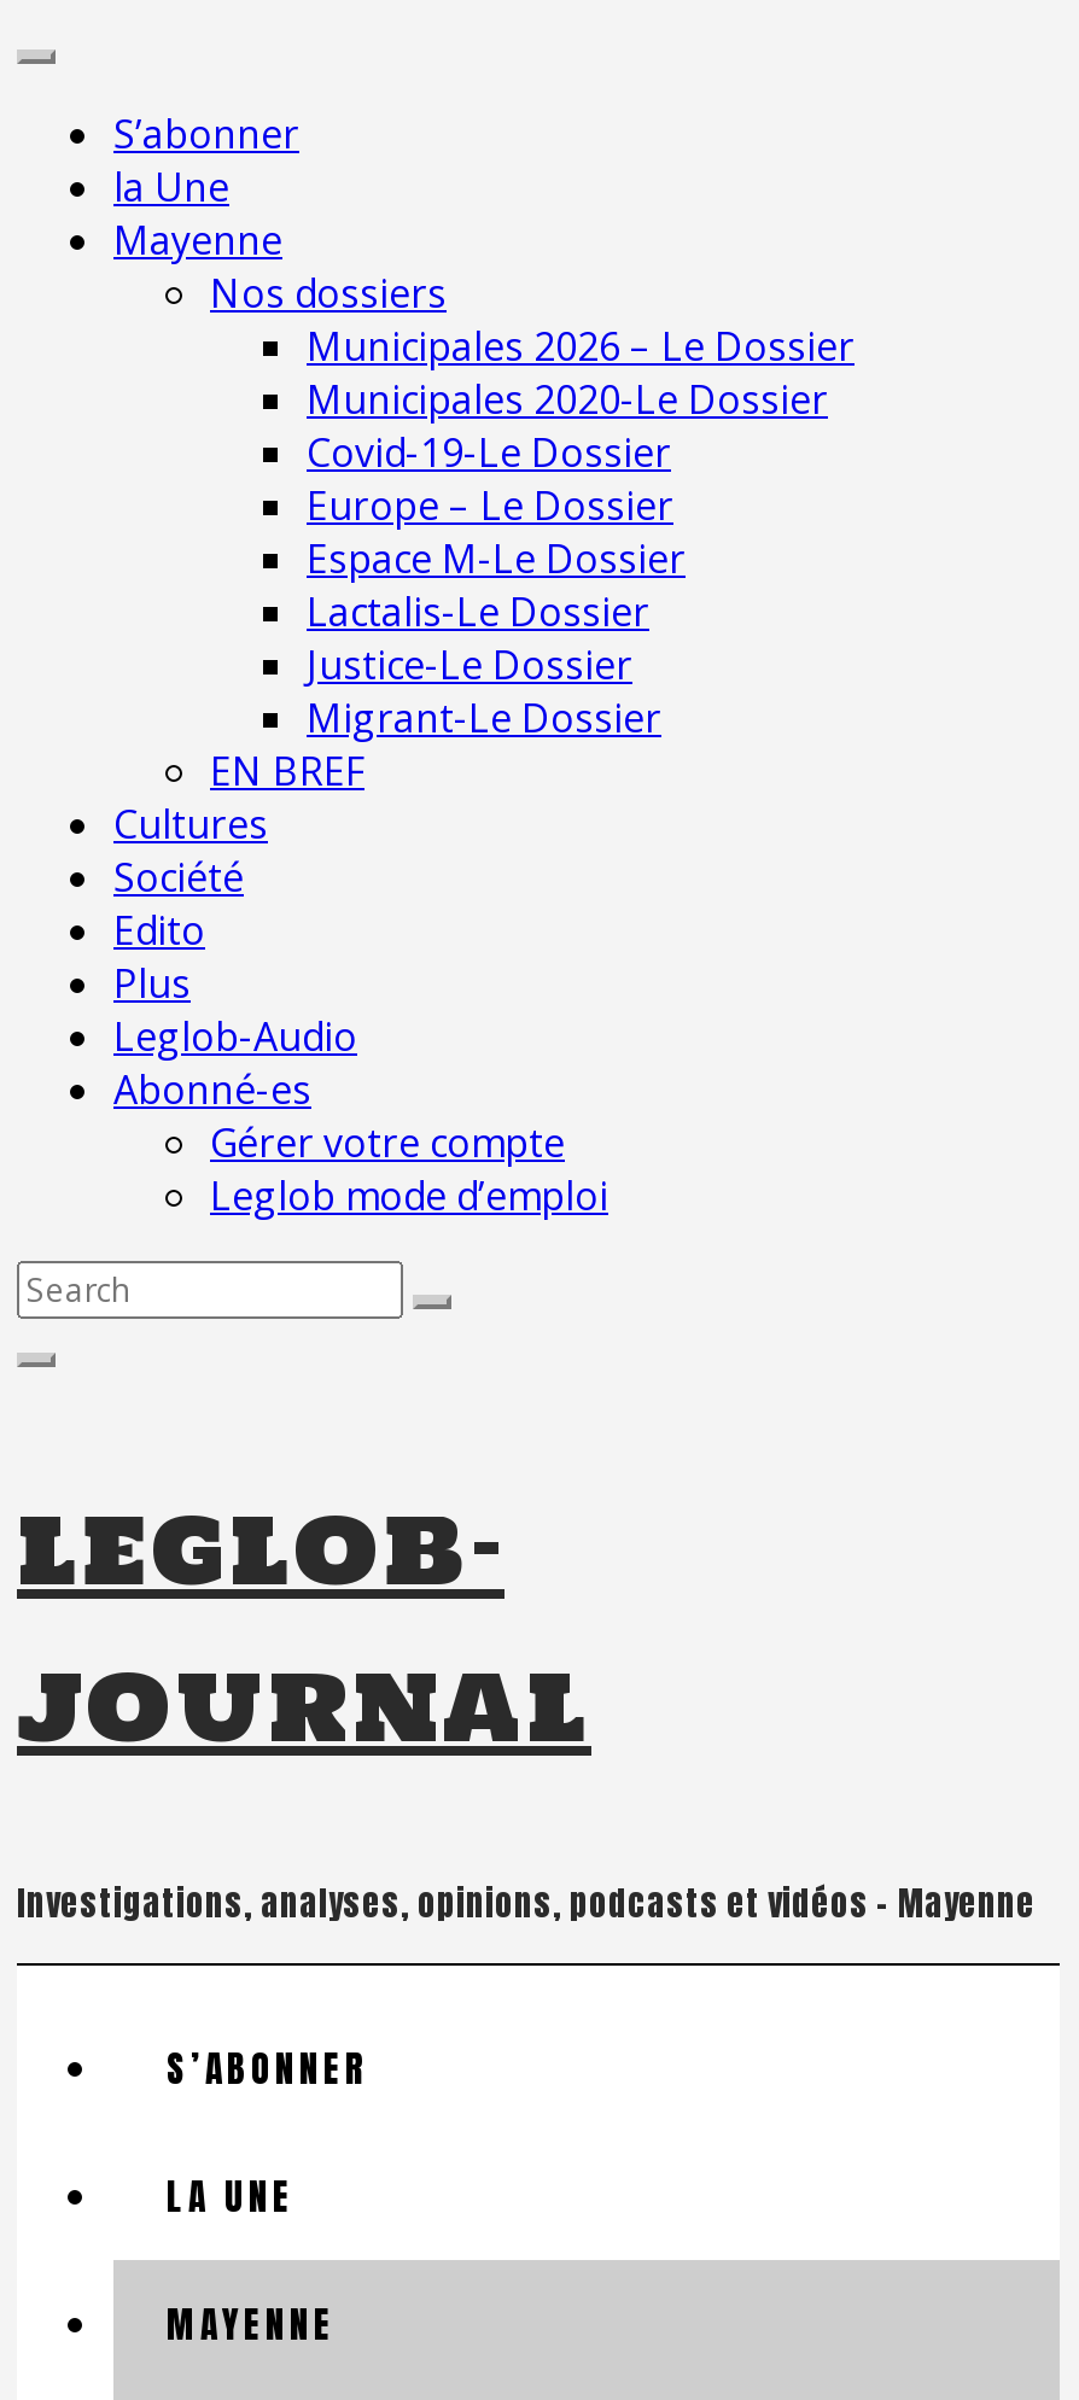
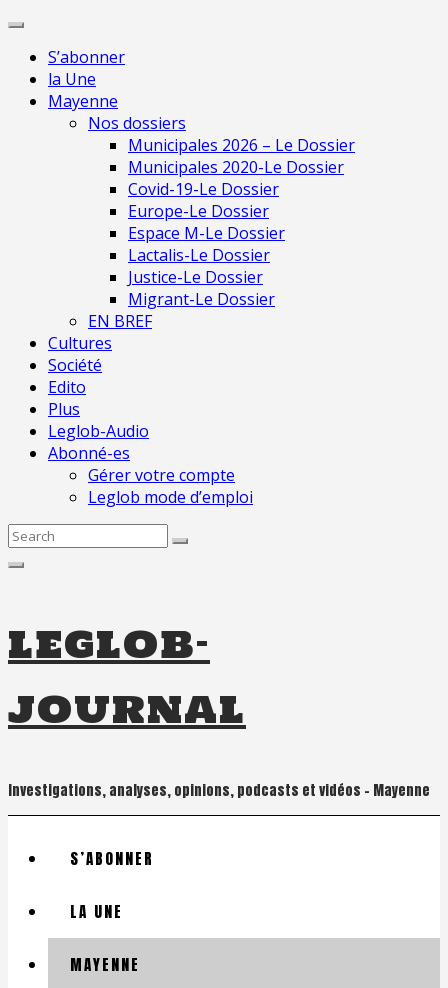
[307,479,673,532] Europe – Le Dossier -> [128,200,269,222] Europe-Le Dossier

